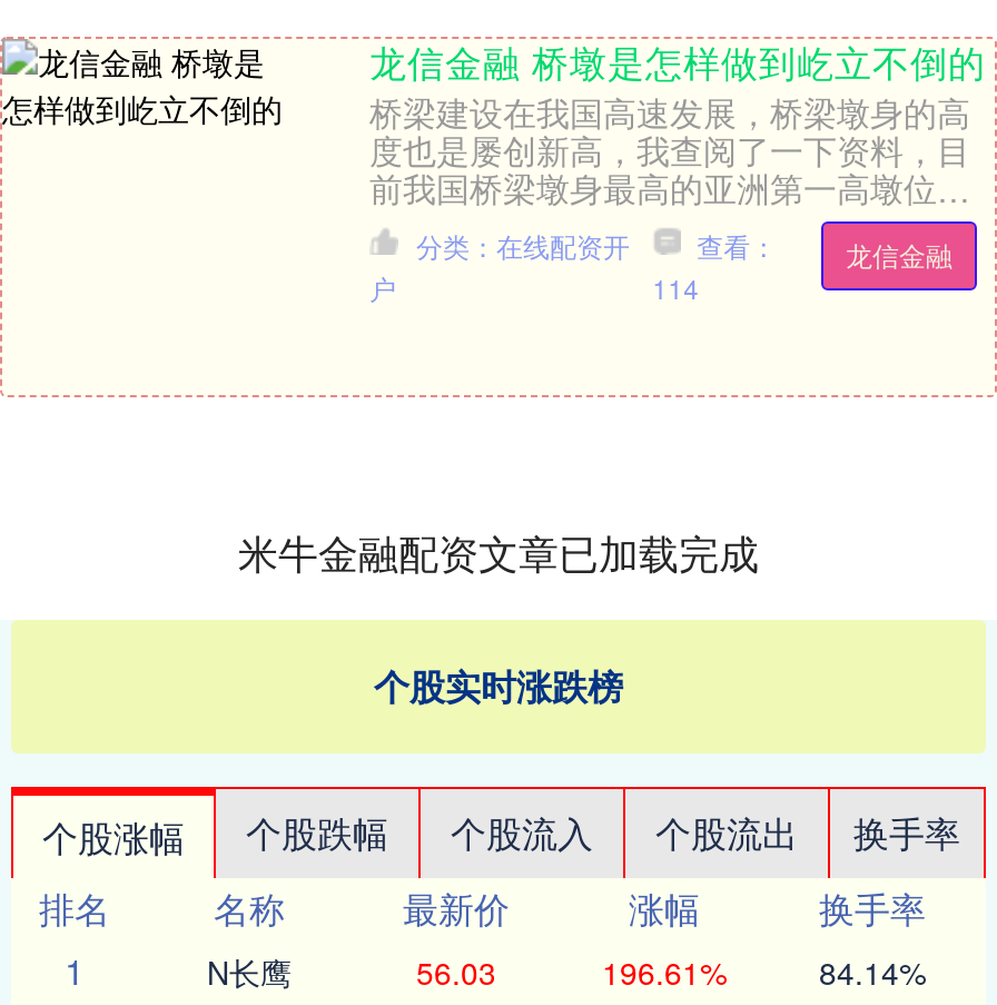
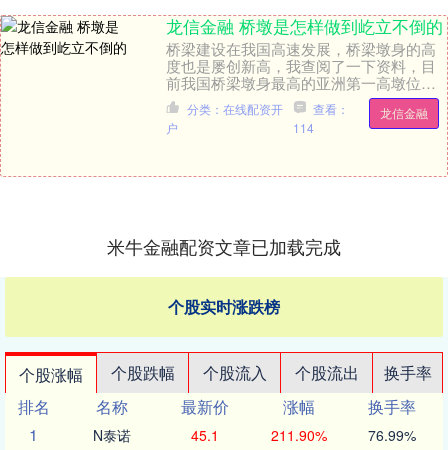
[207,950,292,995] N长鹰 -> [93,425,131,445] N泰诺
[416,950,496,995] 56.03 -> [191,425,219,445] 45.1
[602,950,727,995] 196.61% -> [270,425,326,445] 211.90%
[819,950,926,995] 84.14% -> [368,425,416,445] 76.99%

